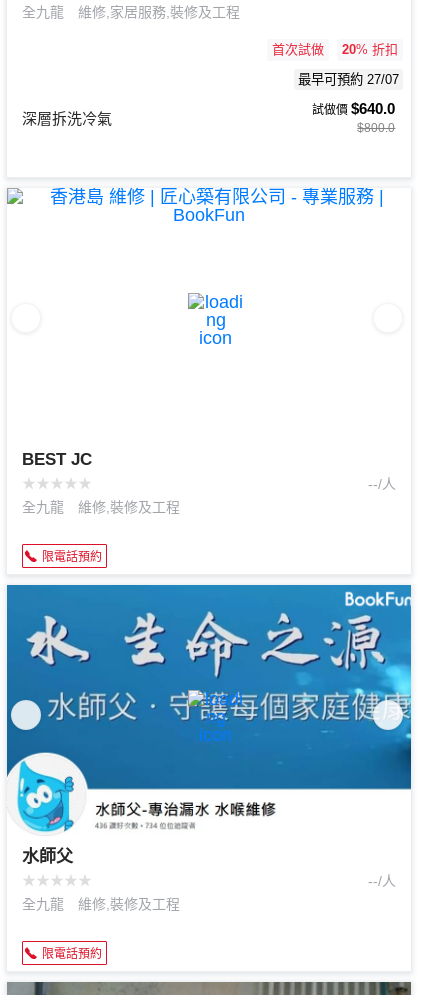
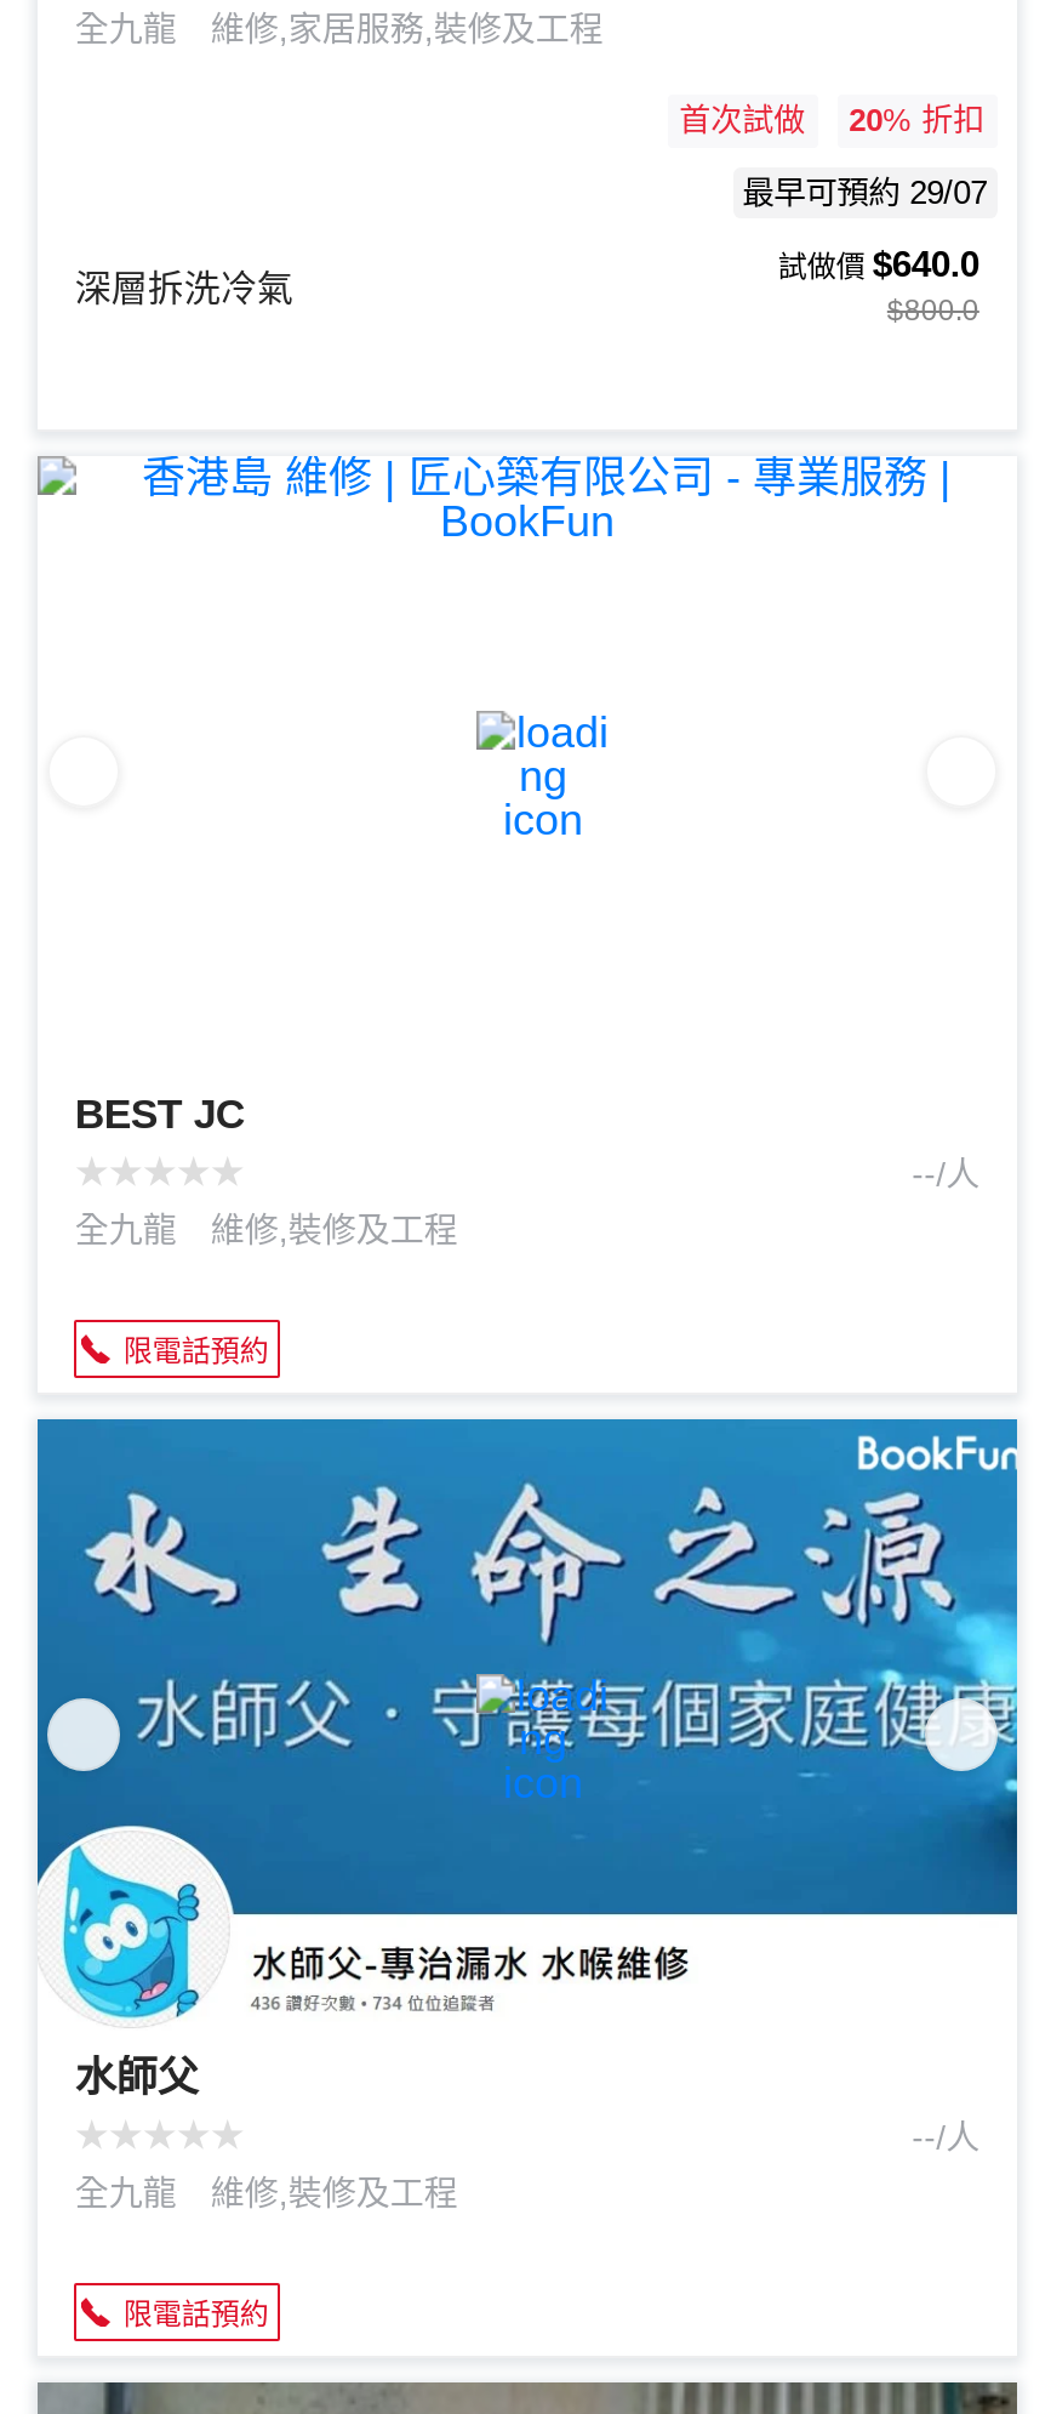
[298,72,399,87] 最早可預約 27/07 -> [742,175,987,211] 最早可預約 29/07

